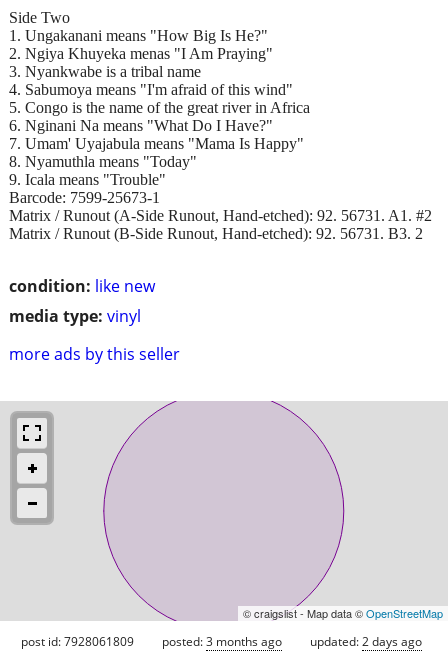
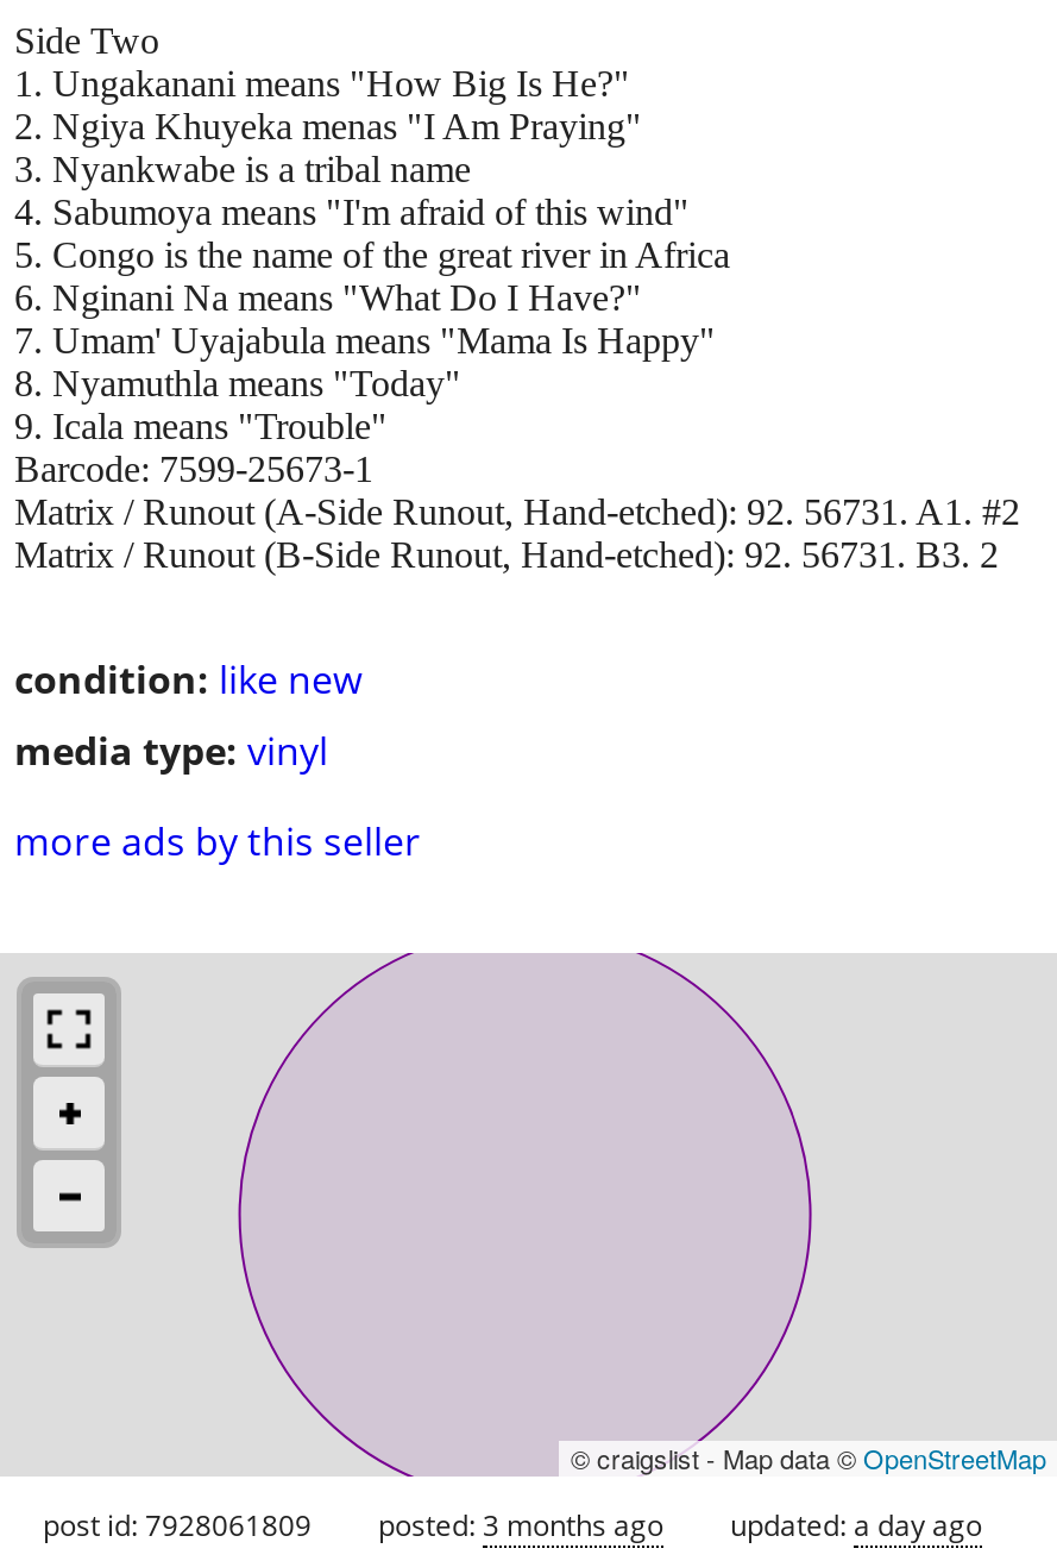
[310,633,422,650] updated: 2 days ago -> [730,1505,982,1545] updated: a day ago

